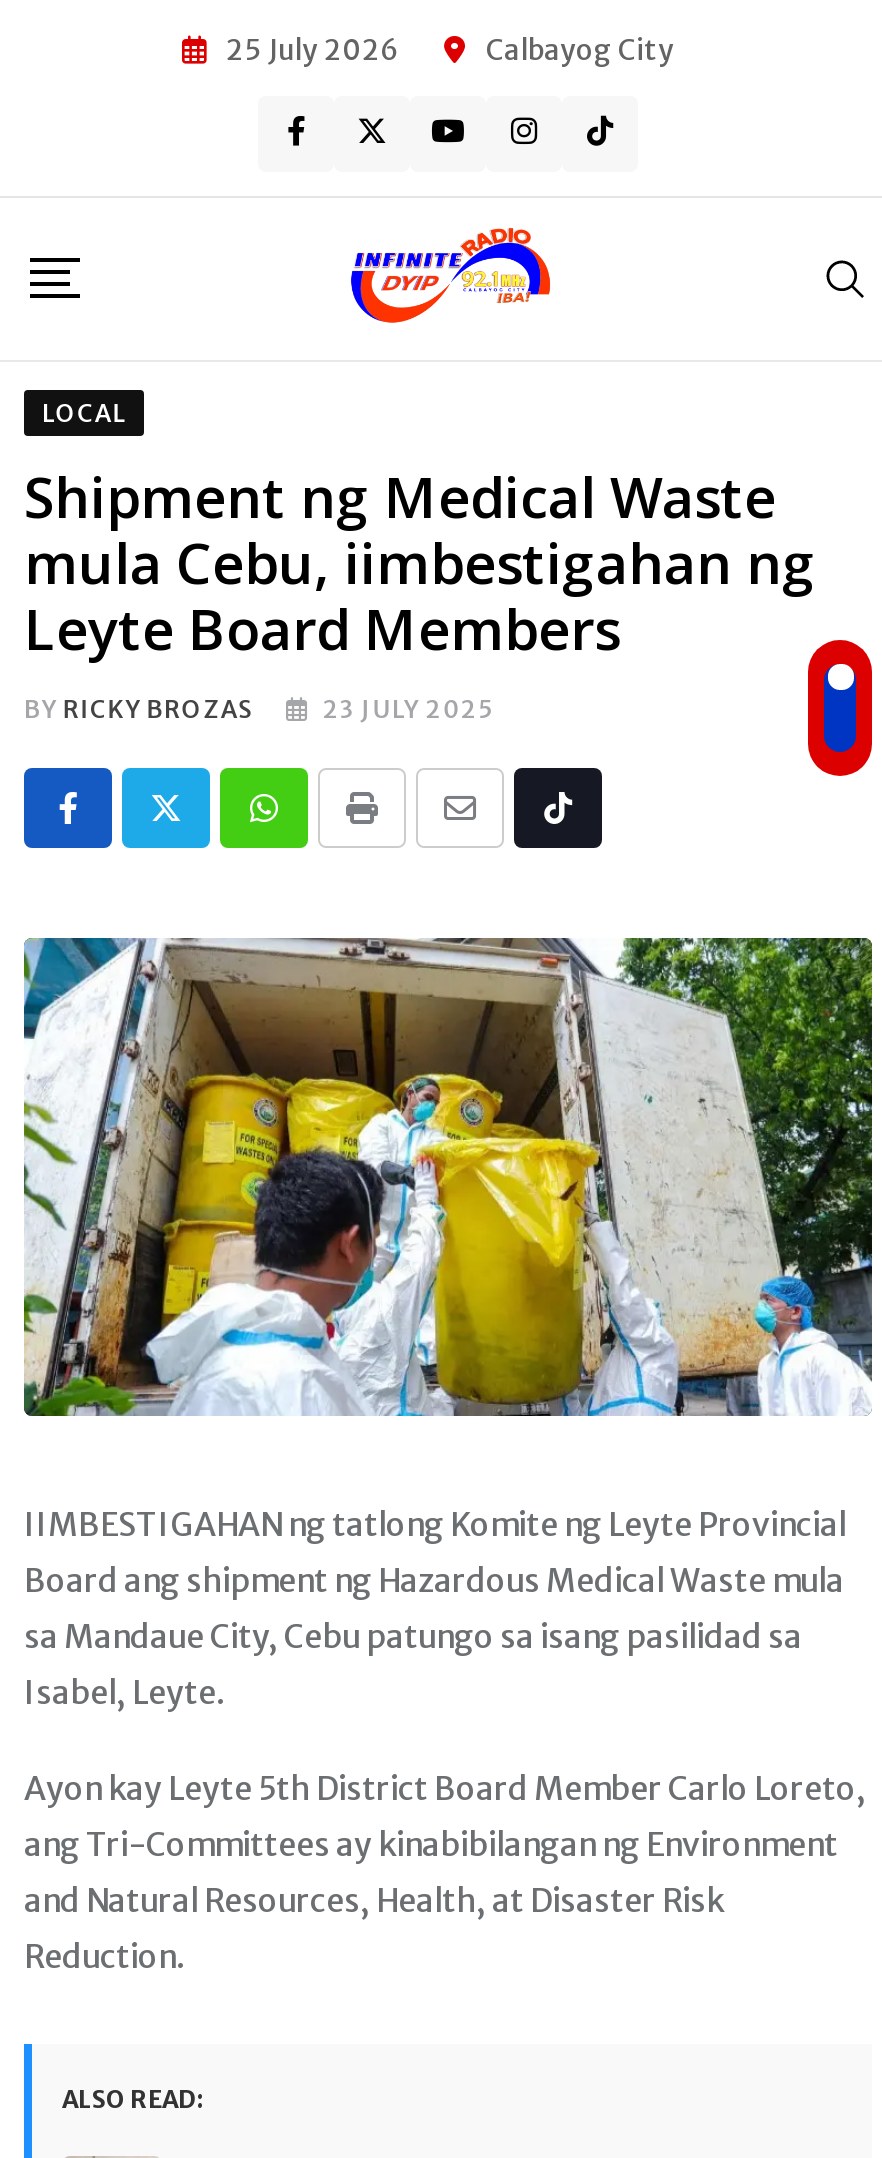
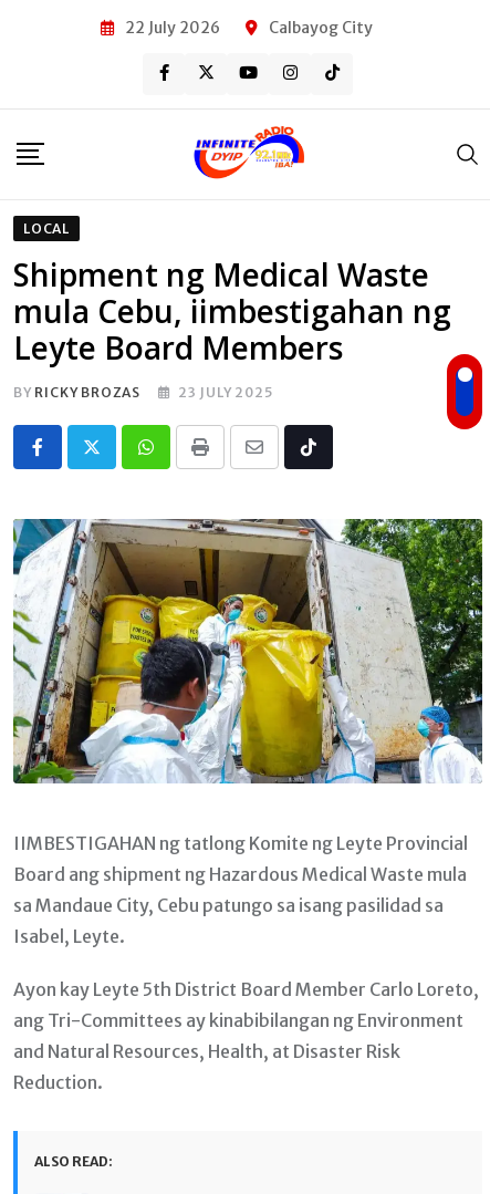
[226,31,398,67] 25 July 2026 -> [125,17,220,37] 22 July 2026

